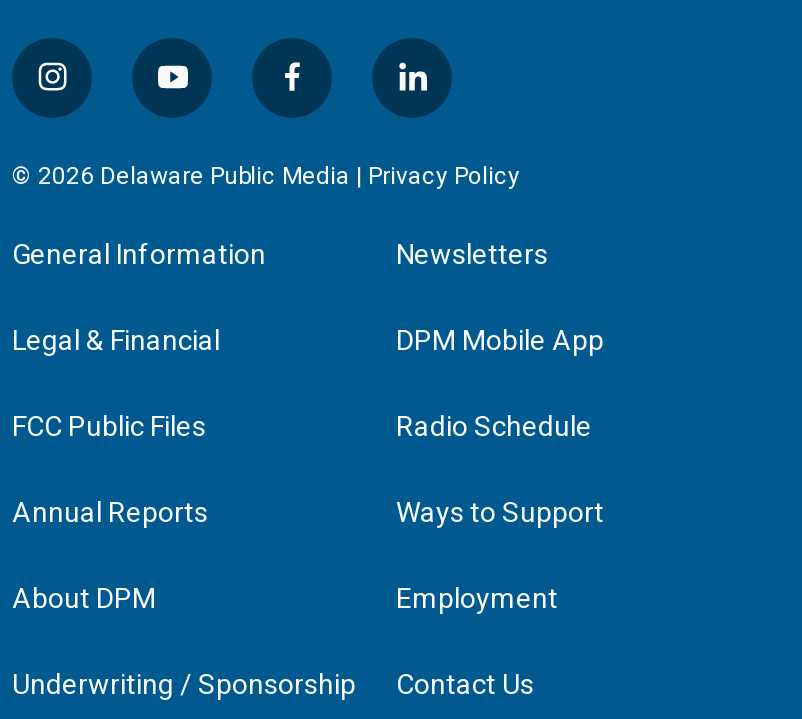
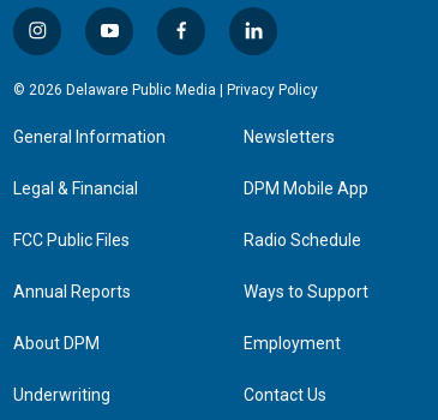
[12,668,356,700] Underwriting / Sponsorship -> [13,385,110,404] Underwriting

